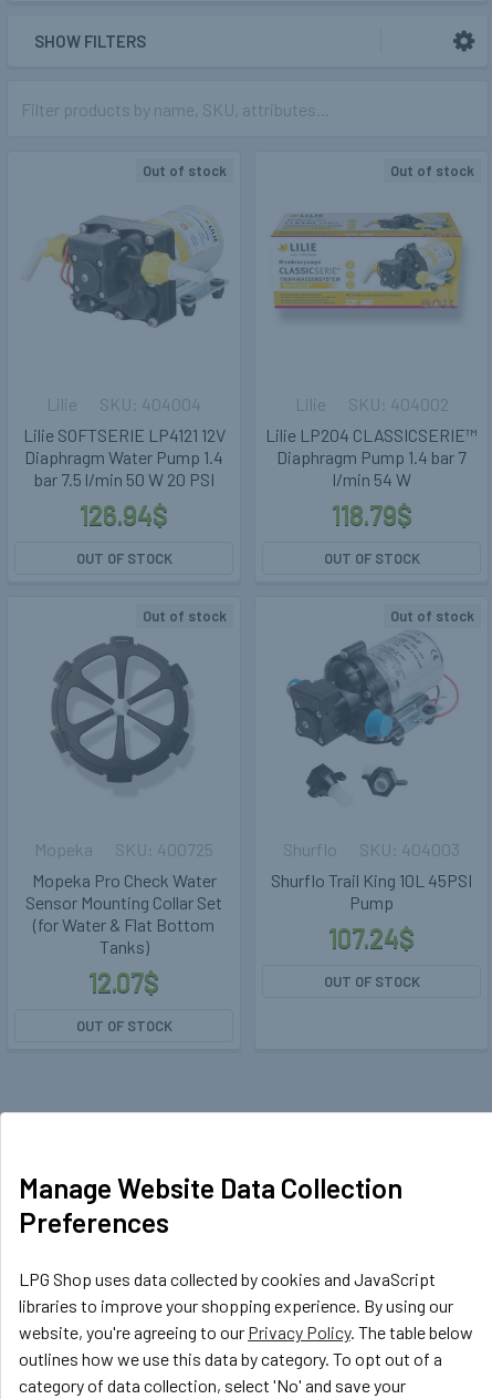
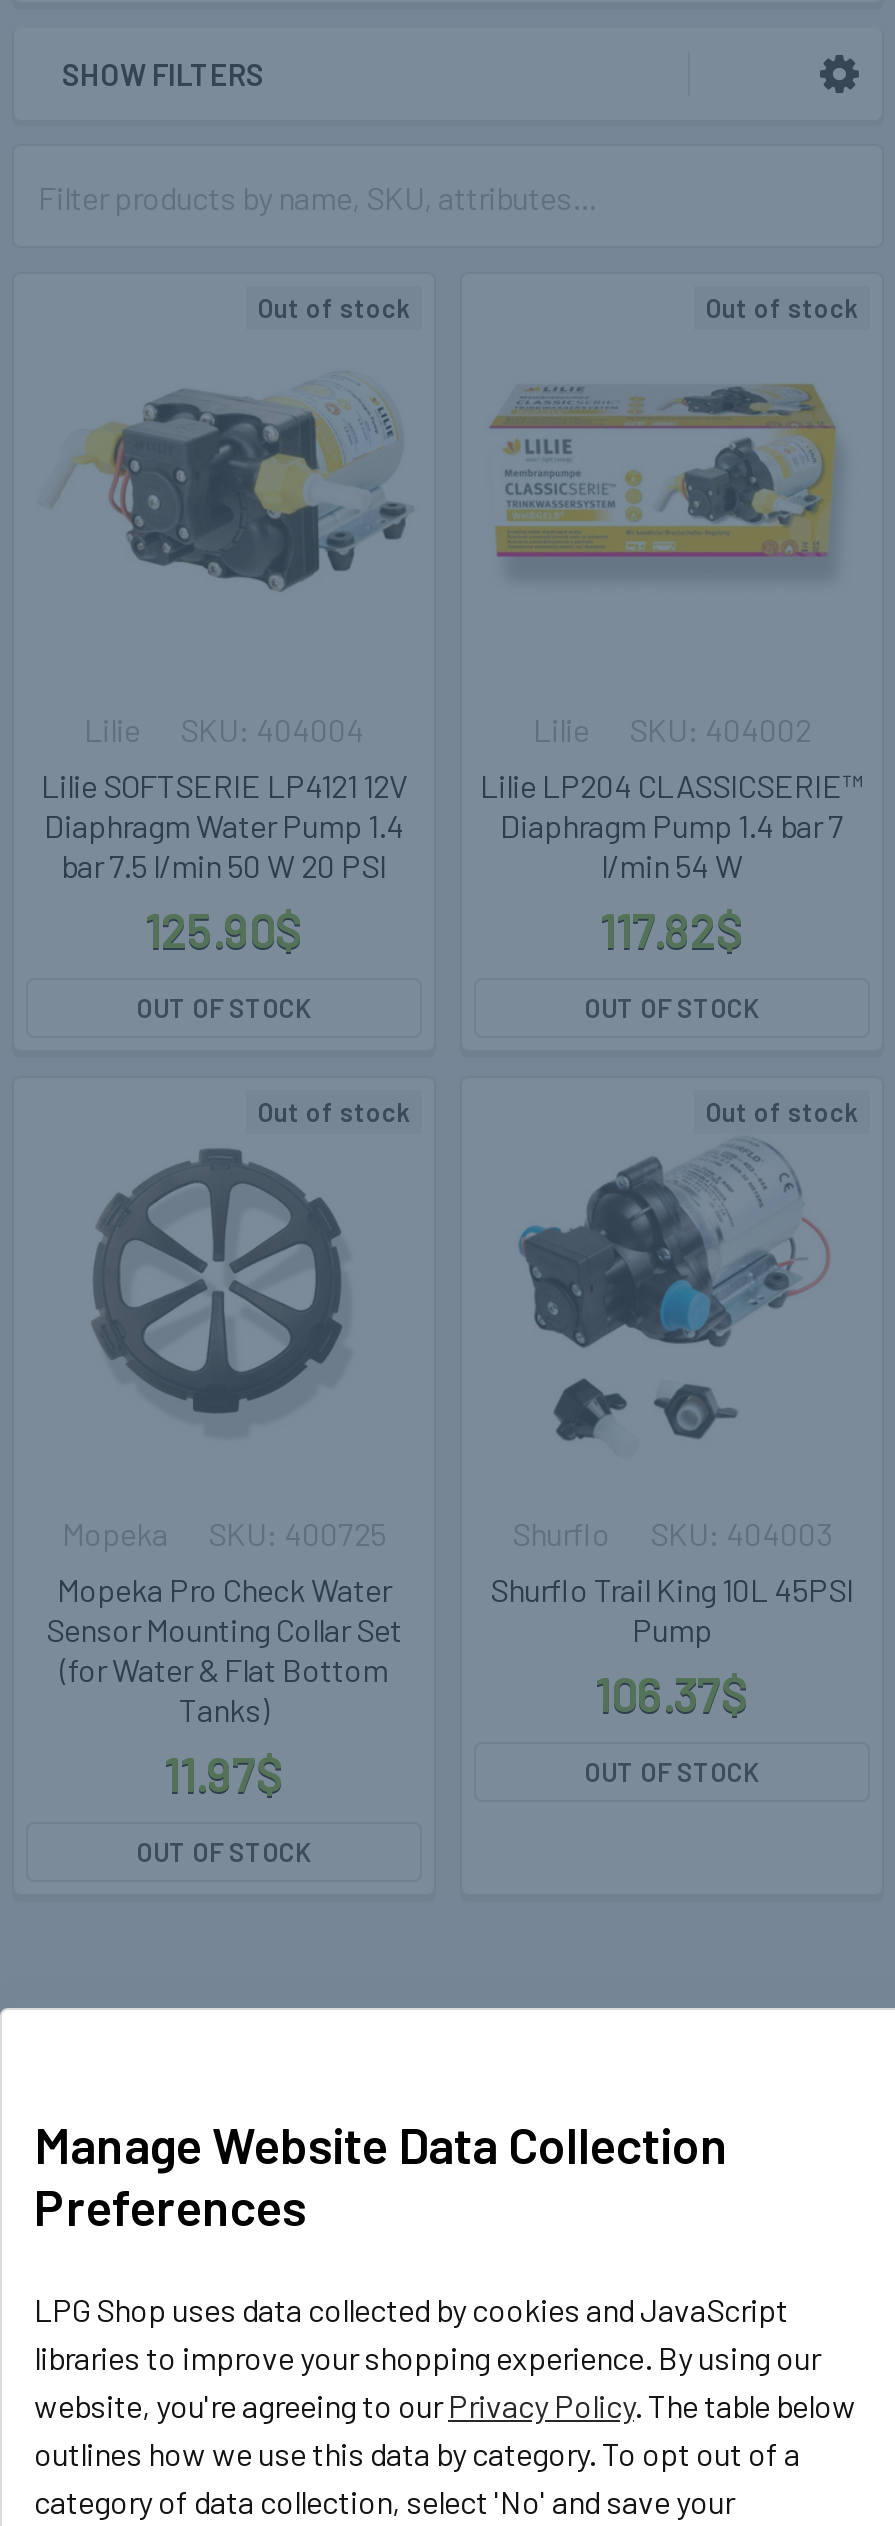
[80,499,168,531] 126.94$ -> [145,900,303,958] 125.90$
[331,499,412,531] 118.79$ -> [600,900,744,958] 117.82$
[328,922,415,954] 107.24$ -> [595,1664,749,1722] 106.37$
[88,966,159,998] 12.07$ -> [164,1744,284,1802] 11.97$

